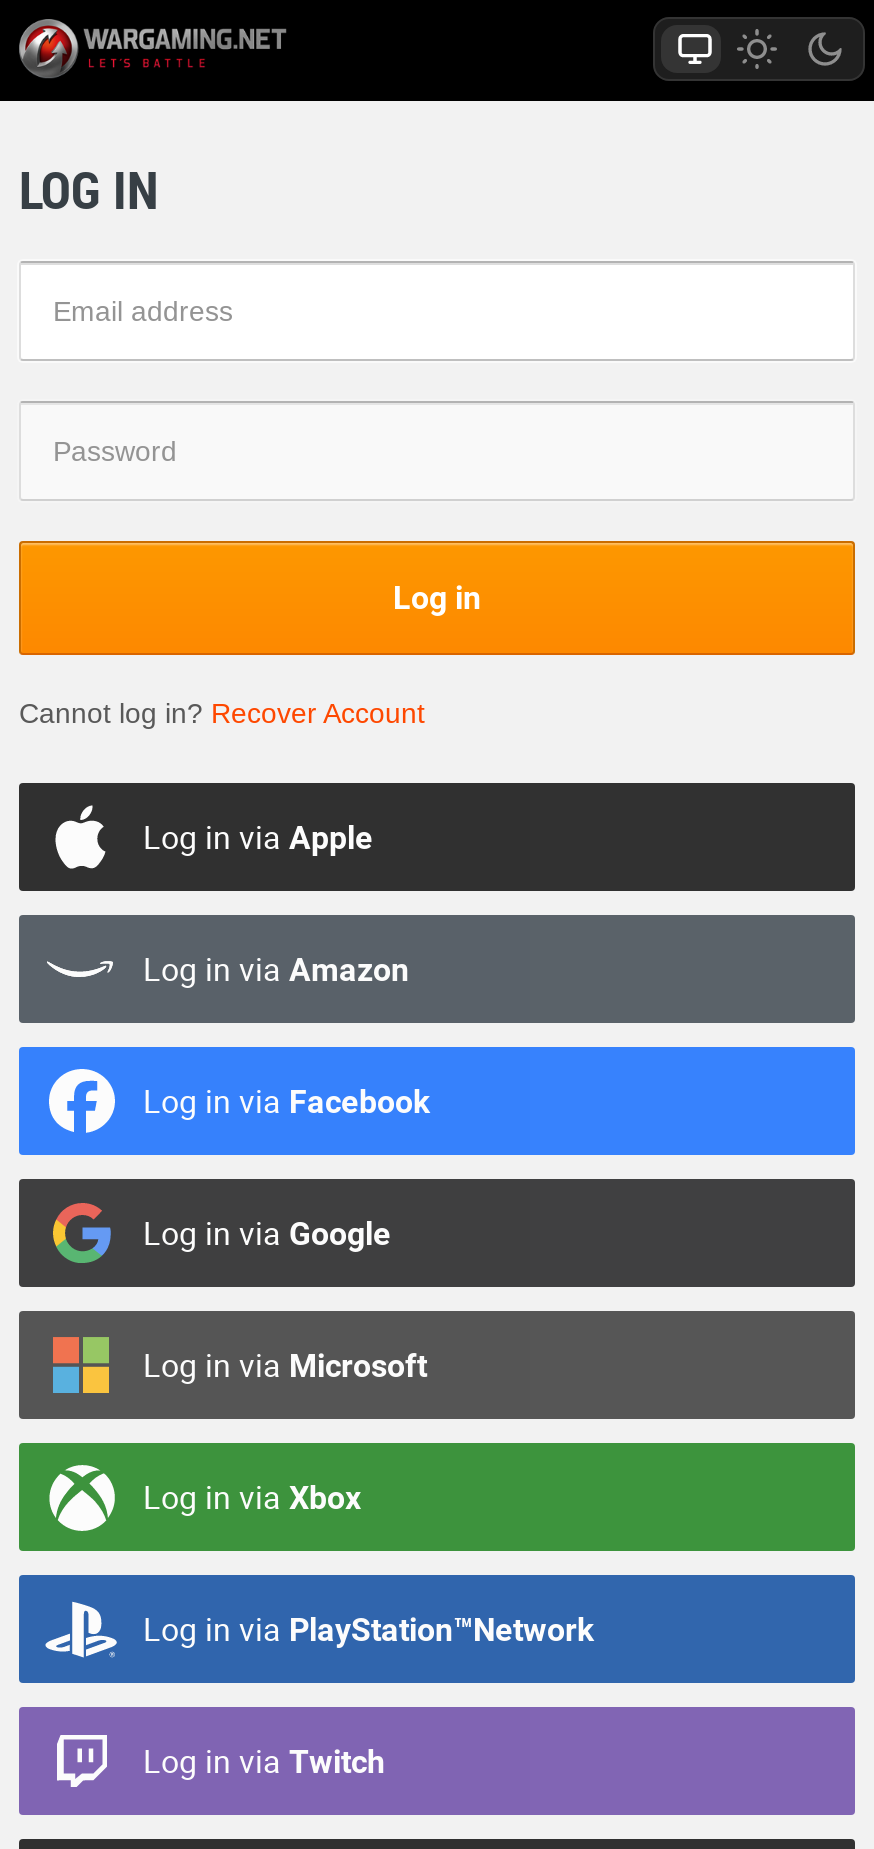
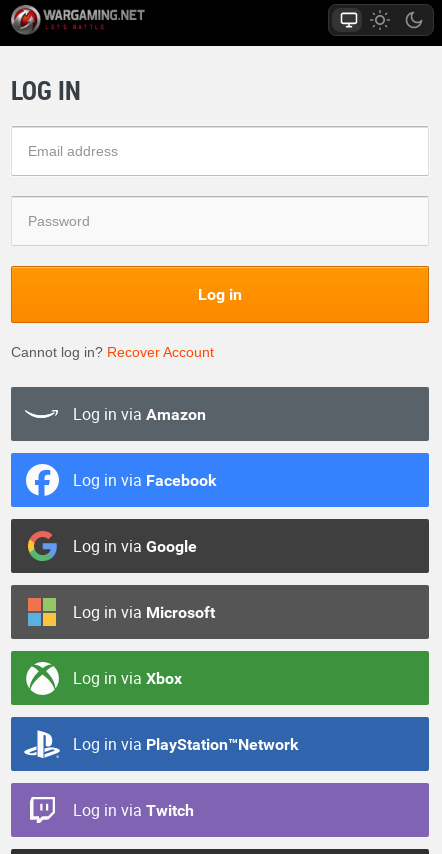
[143,814,373,858] Log in via Apple -> none

